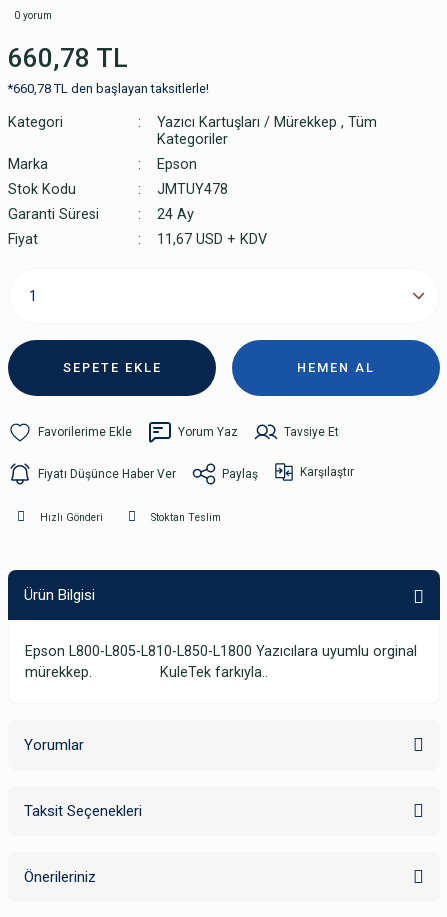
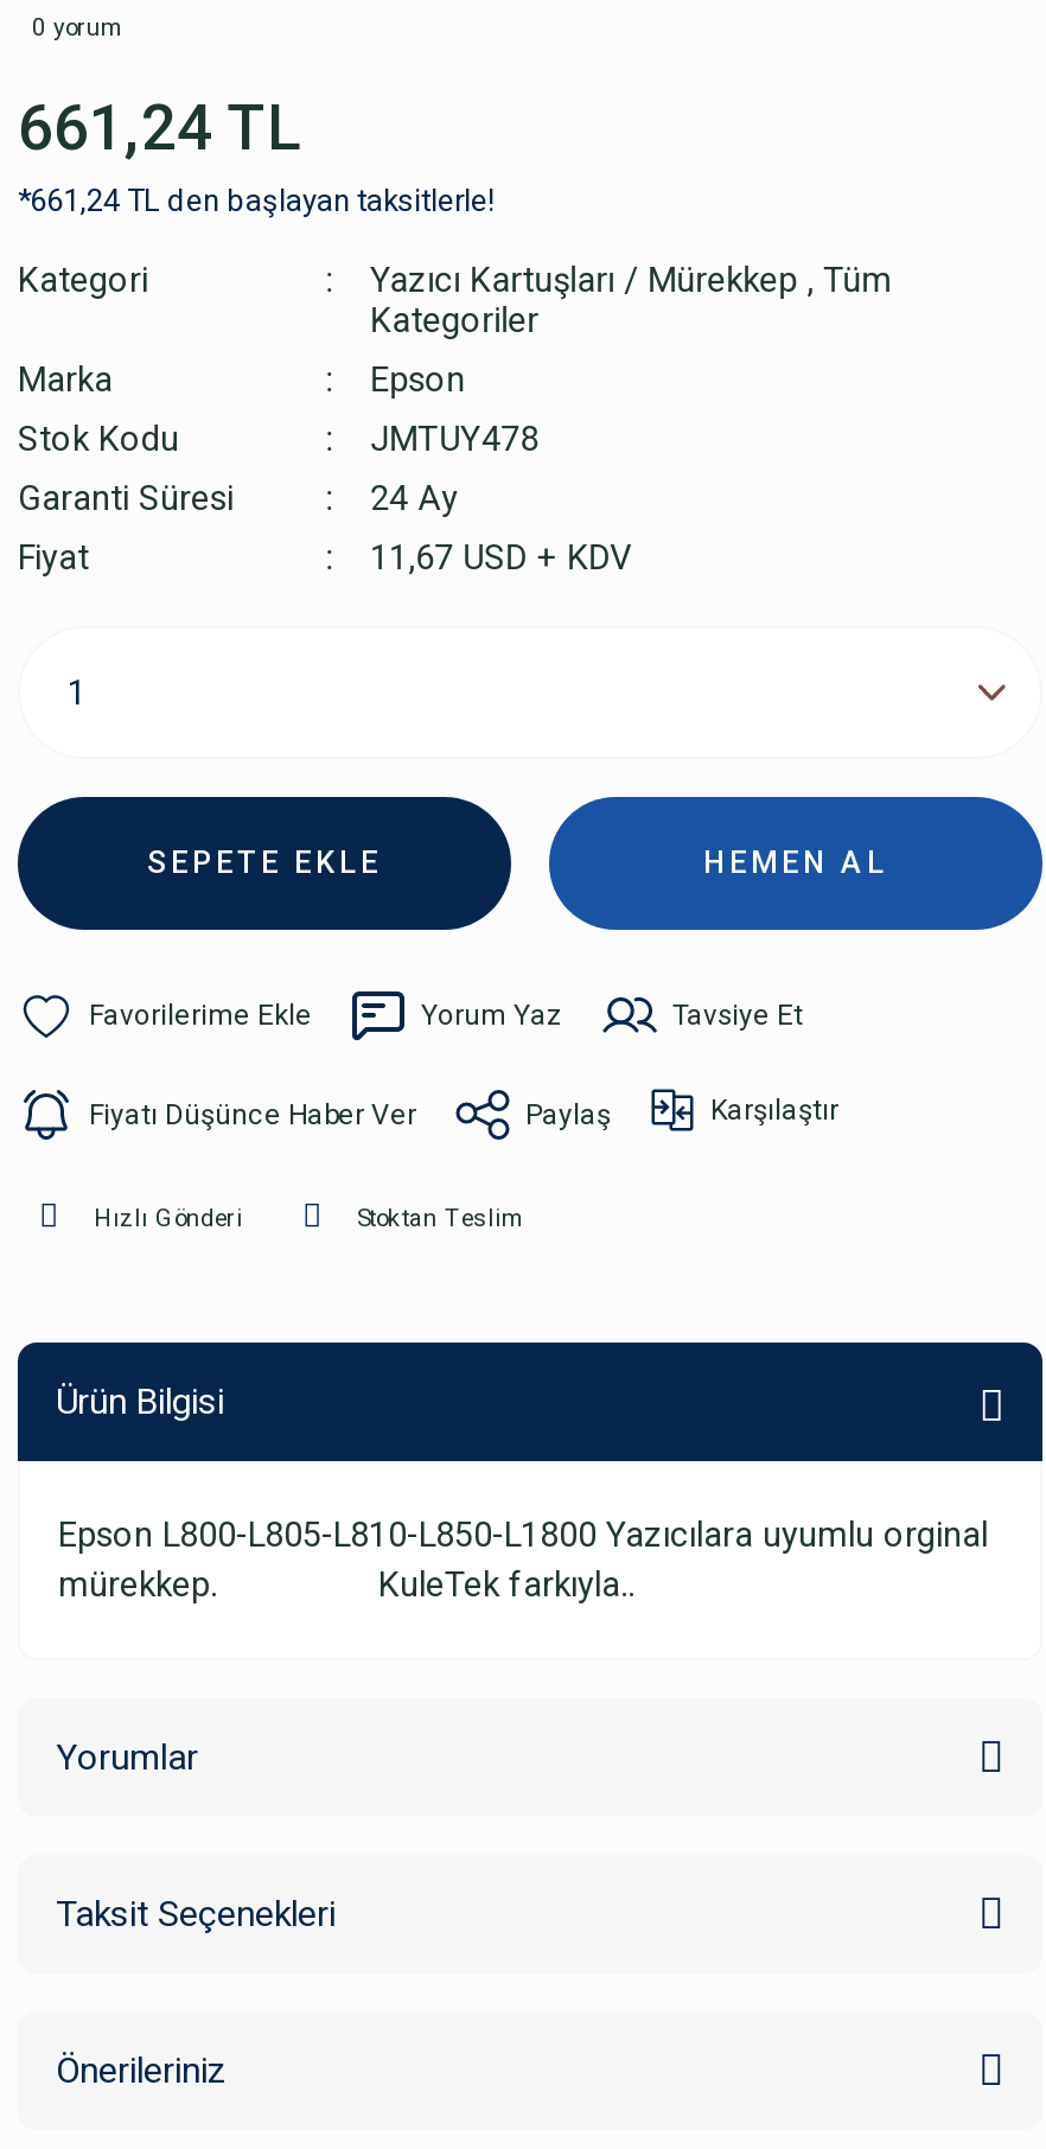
[8,43,128,73] 660,78 TL -> [18,93,302,164] 661,24 TL
[8,81,209,96] *660,78 TL den başlayan taksitlerle! -> [18,183,495,218] *661,24 TL den başlayan taksitlerle!

